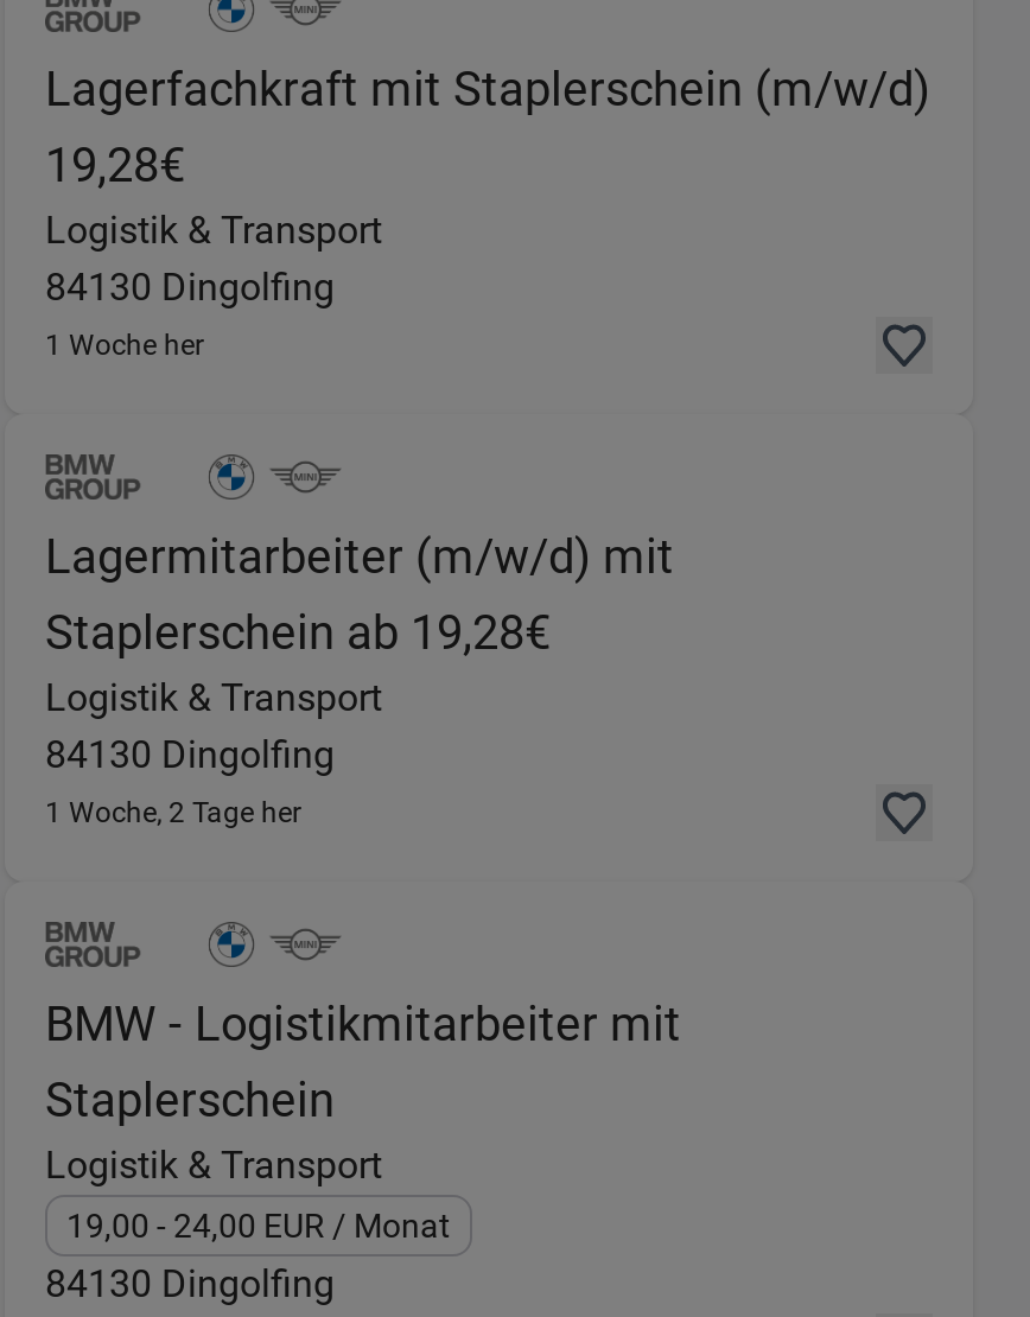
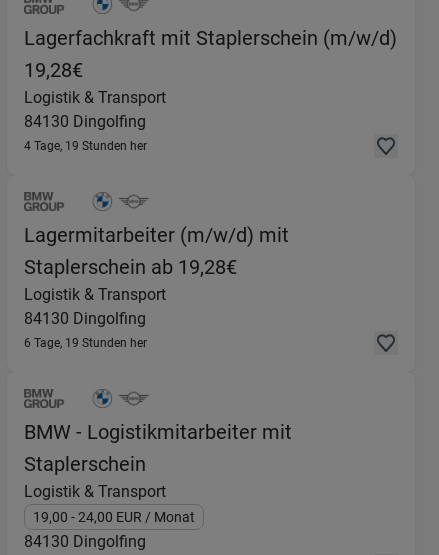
[45,329,204,362] 1 Woche her -> [24,139,147,153] 4 Tage, 19 Stunden her
[45,797,301,830] 1 Woche, 2 Tage her -> [24,336,147,350] 6 Tage, 19 Stunden her

